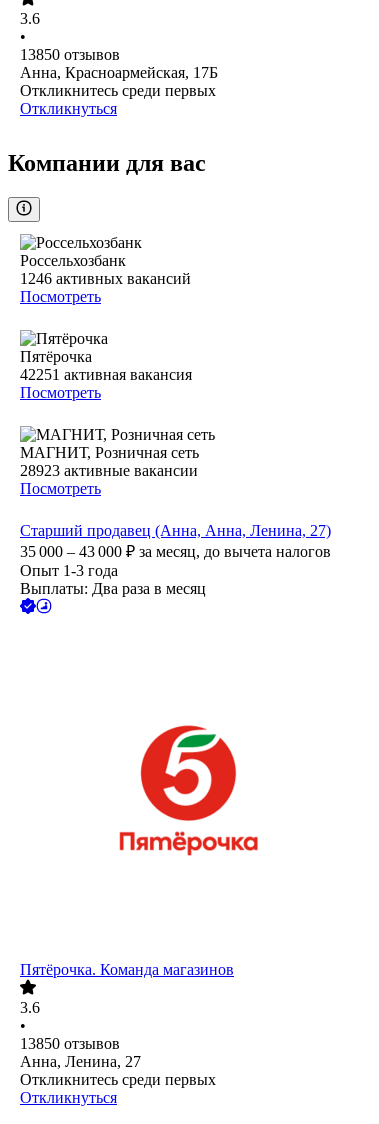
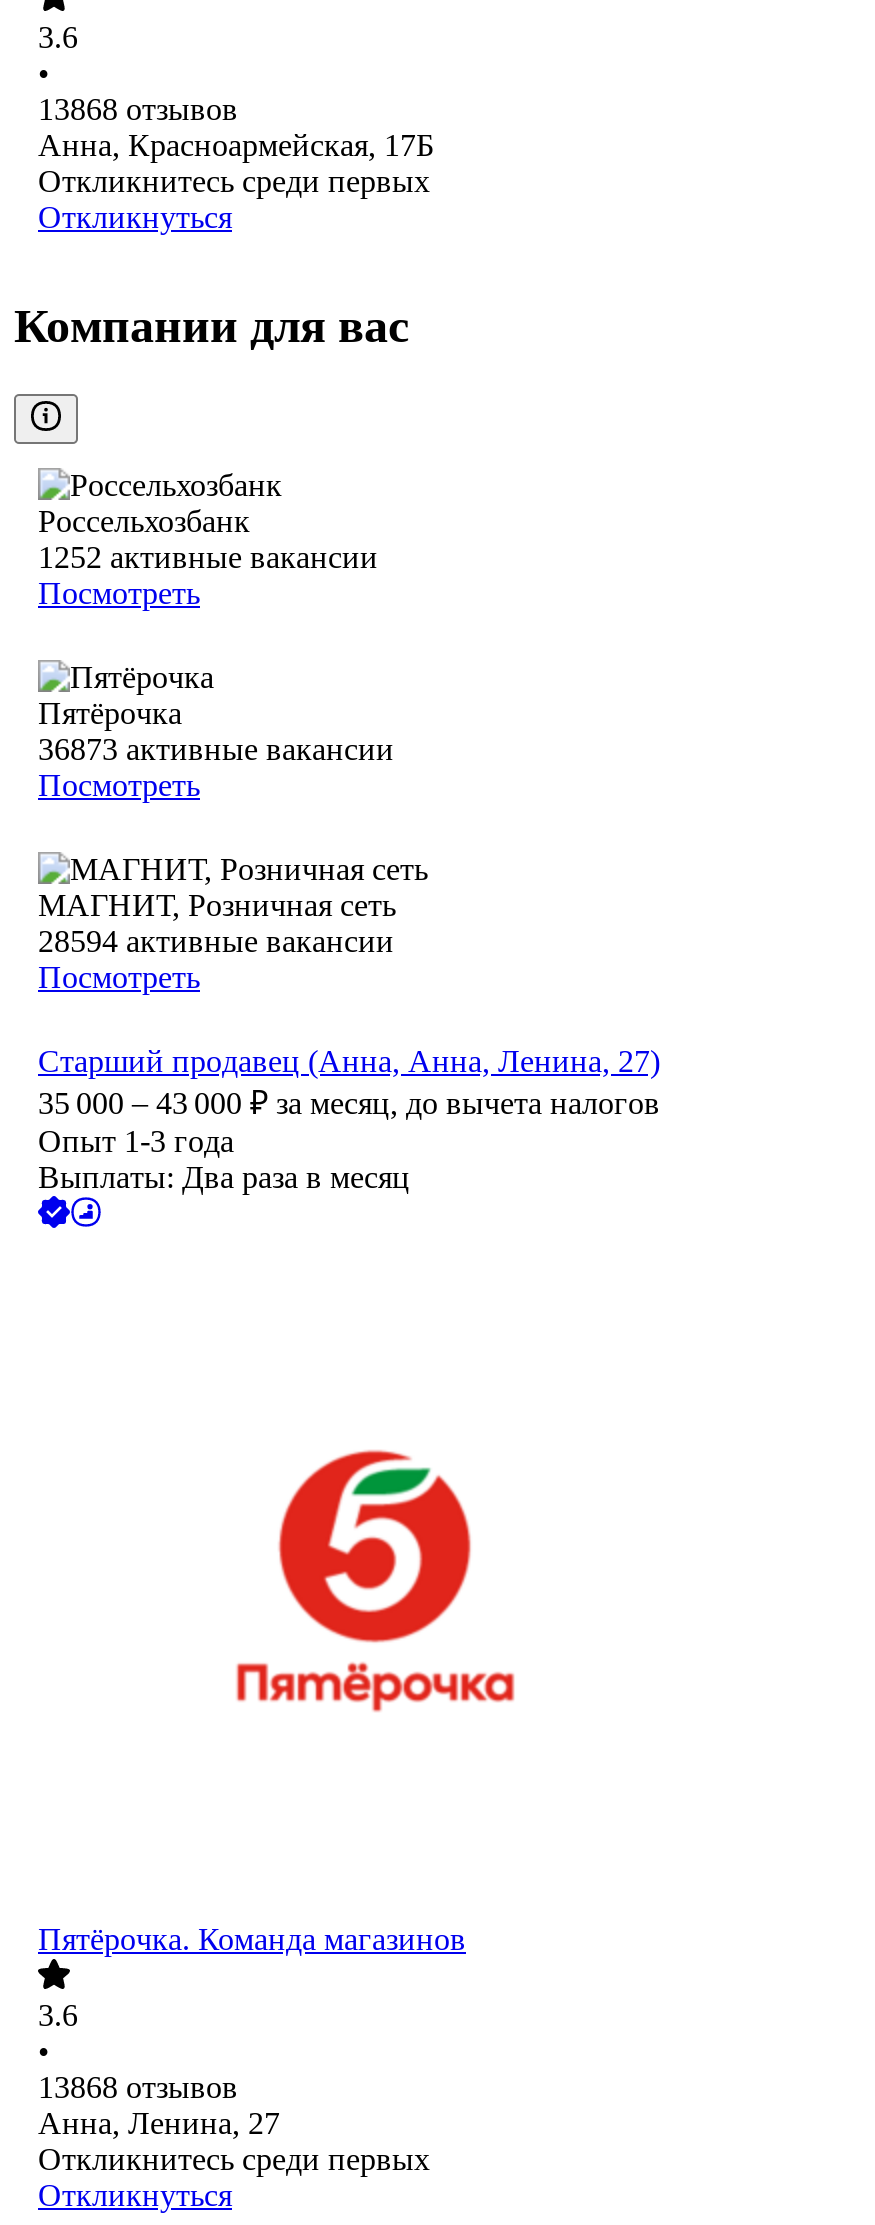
[20,46,120,63] 13850 отзывов -> [38,93,238,127] 13868 отзывов
[20,270,191,287] 1246 активных вакансий -> [38,541,378,575] 1252 активные вакансии
[20,366,192,383] 42251 активная вакансия -> [38,733,394,767] 36873 активные вакансии
[20,462,198,479] 28923 активные вакансии -> [38,925,394,959] 28594 активные вакансии
[20,1035,120,1052] 13850 отзывов -> [38,2071,238,2105] 13868 отзывов

